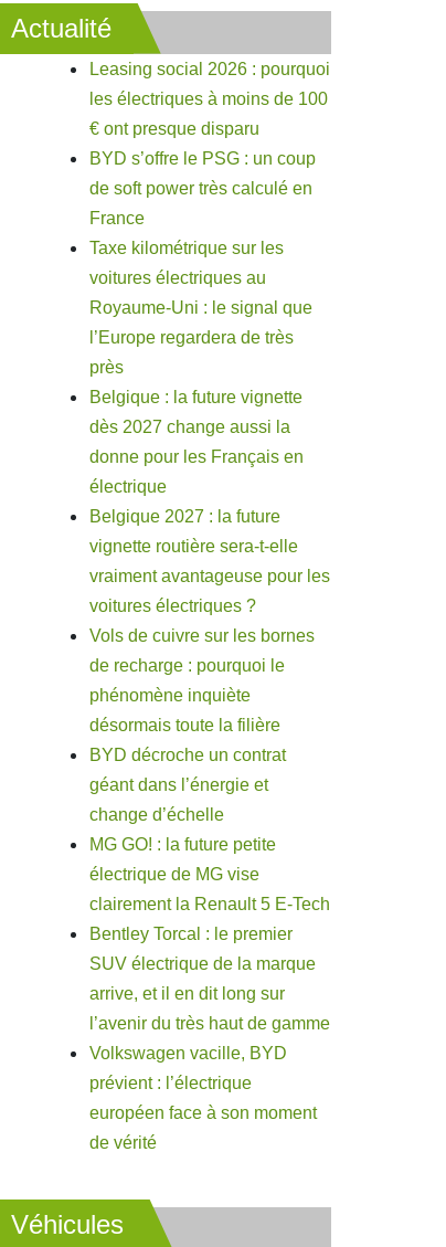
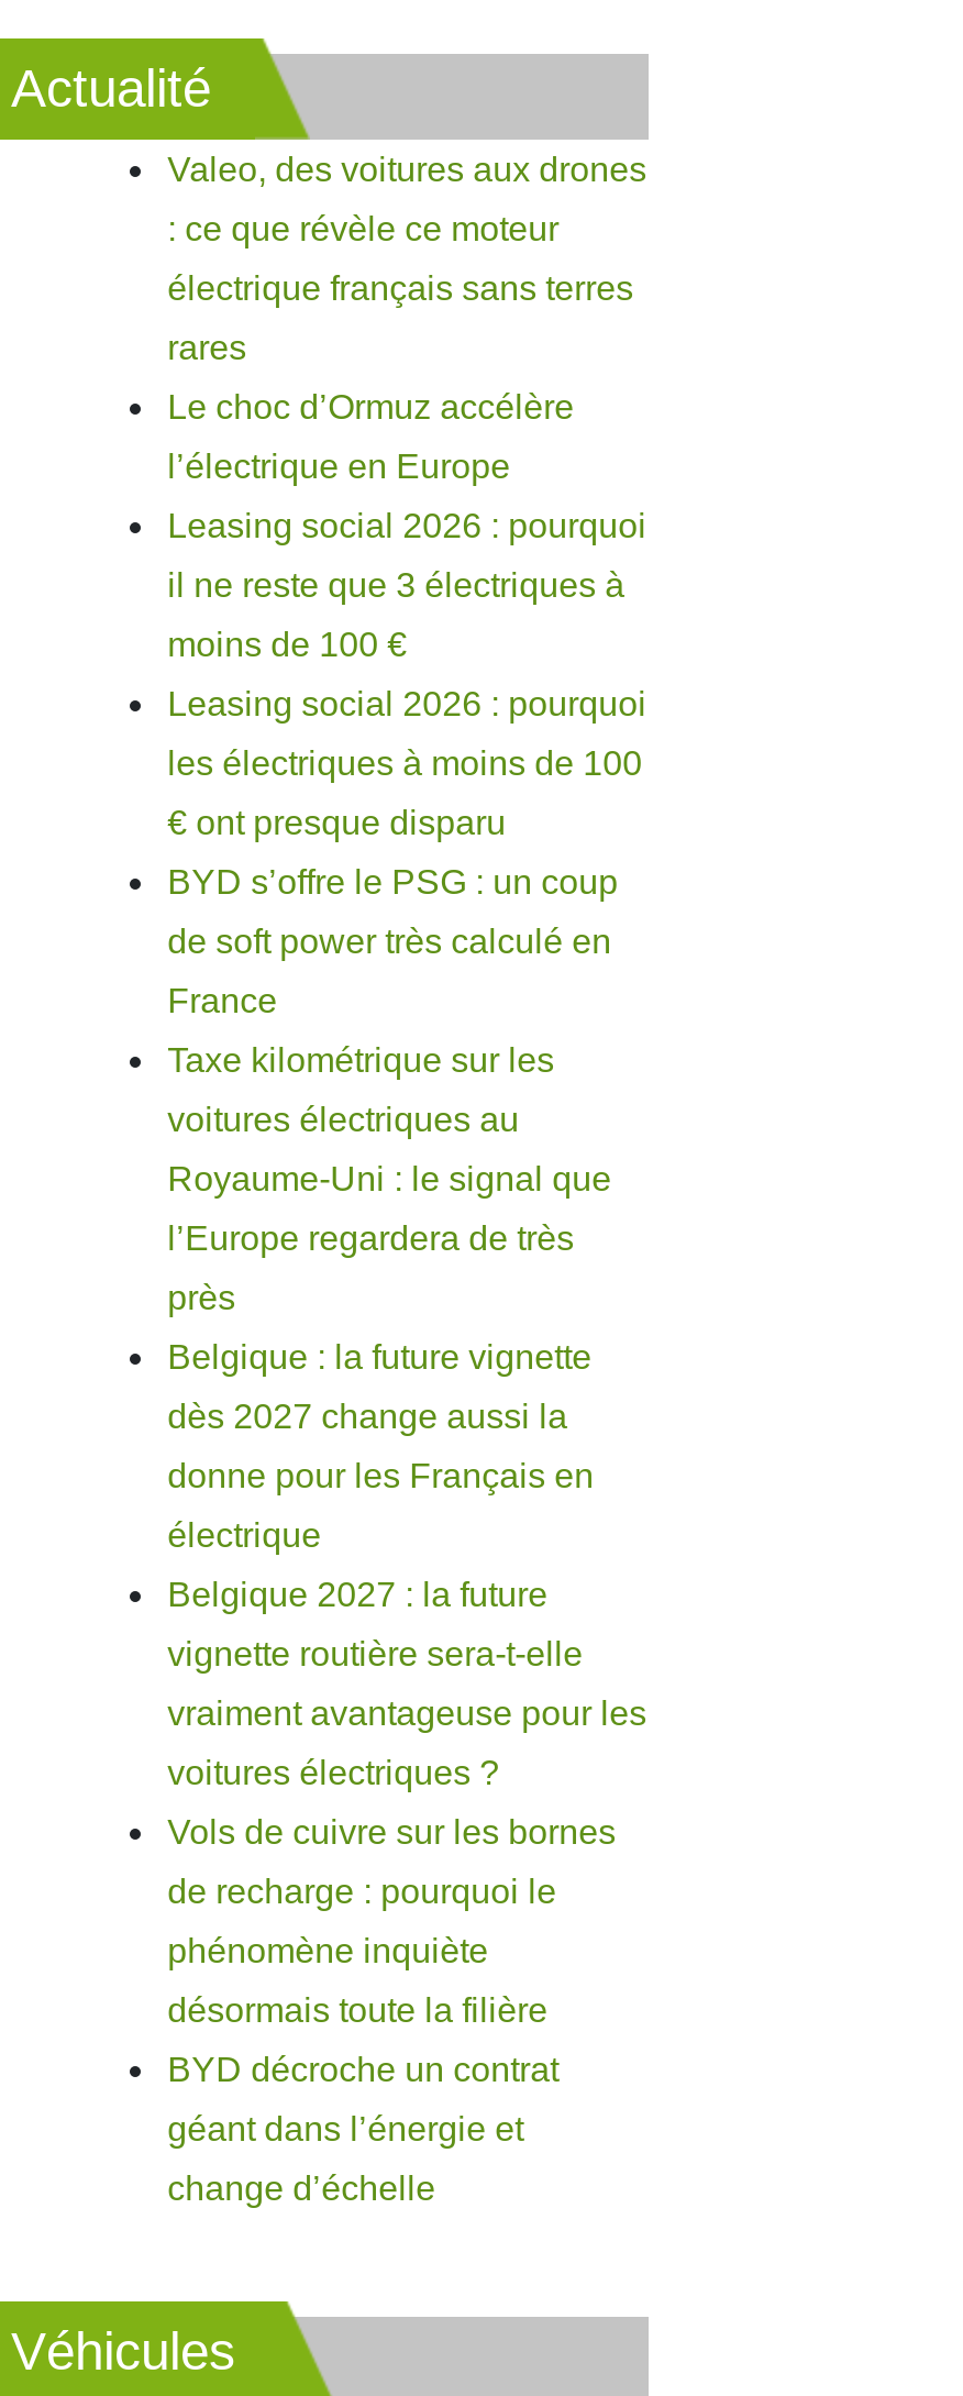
none -> [167,151,647,663] Valeo, des voitures aux drones | : ce que révèle ce moteur | électrique français sans terres | rares | Le choc d’Ormuz accélère | l’électrique en Europe | Leasing social 2026 : pourquoi | il ne reste que 3 électriques à | moins de 100 €
moved [90,60,330,824] -> [167,685,647,2207]: Leasing social 2026 : pourquoi | les électriques à moins de 100 | € ont presque disparu | ... | géant dans l’énergie et | change d’échelle
[90,835,330,1152] MG GO! : la future petite | électrique de MG vise | clairement la Renault 5 E-Tech | Bentley Torcal : le premier | SUV électrique de la marque | arrive, et il en dit long sur | l’avenir du très haut de gamme | Volkswagen vacille, BYD | prévient : l’électrique | européen face à son moment | de vérité -> none

